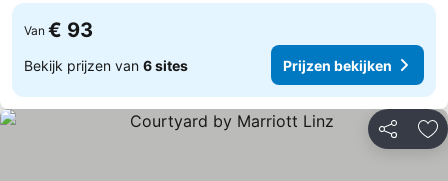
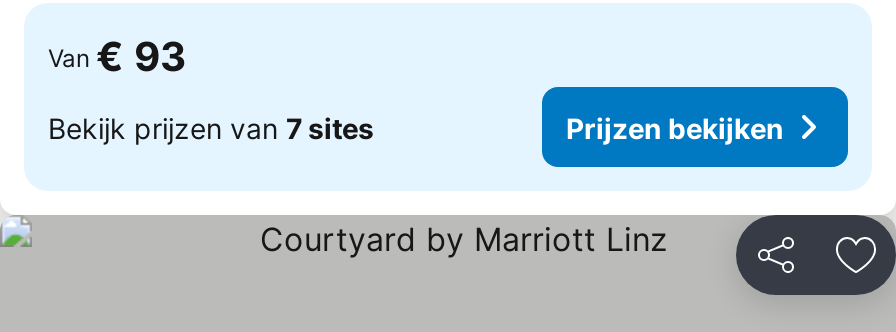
[24,56,188,73] Bekijk prijzen van 6 sites -> [48,110,374,144] Bekijk prijzen van 7 sites

